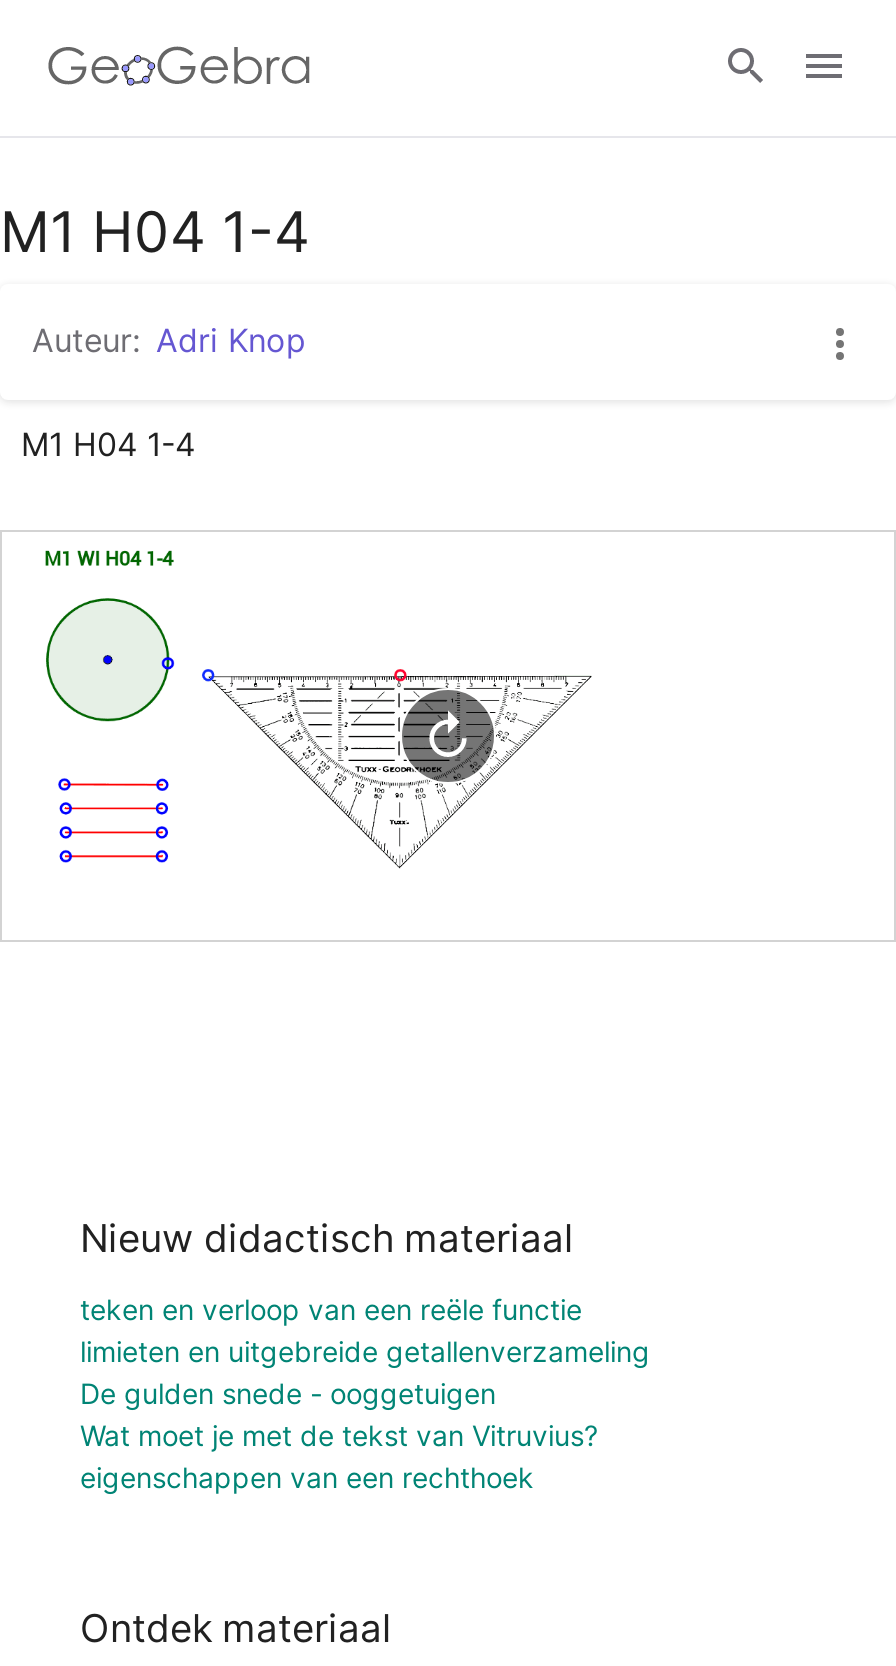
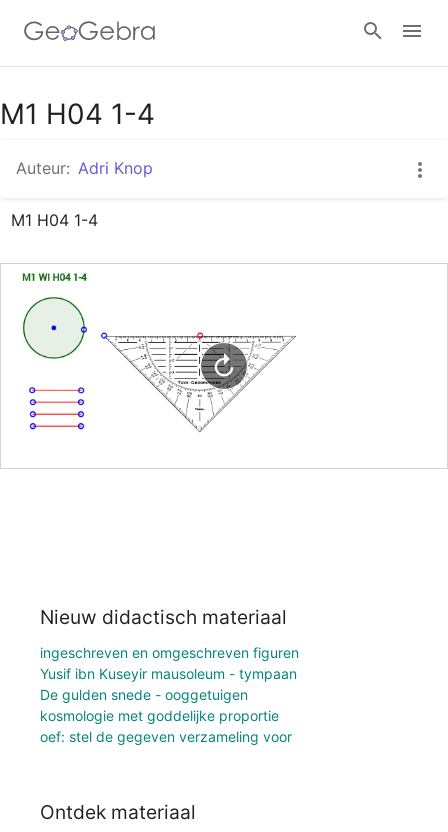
[80,1292,650,1368] teken en verloop van een reële functie | limieten en uitgebreide getallenverzameling -> [40,644,299,682] ingeschreven en omgeschreven figuren | Yusif ibn Kuseyir mausoleum - tympaan
[80,1418,598,1494] Wat moet je met de tekst van Vitruvius? | eigenschappen van een rechthoek -> [40,707,292,745] kosmologie met goddelijke proportie | oef: stel de gegeven verzameling voor

